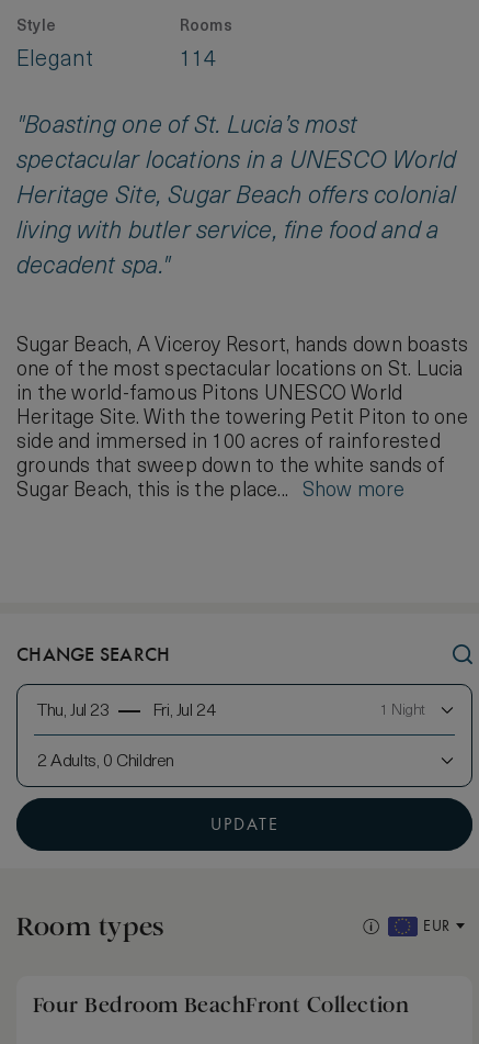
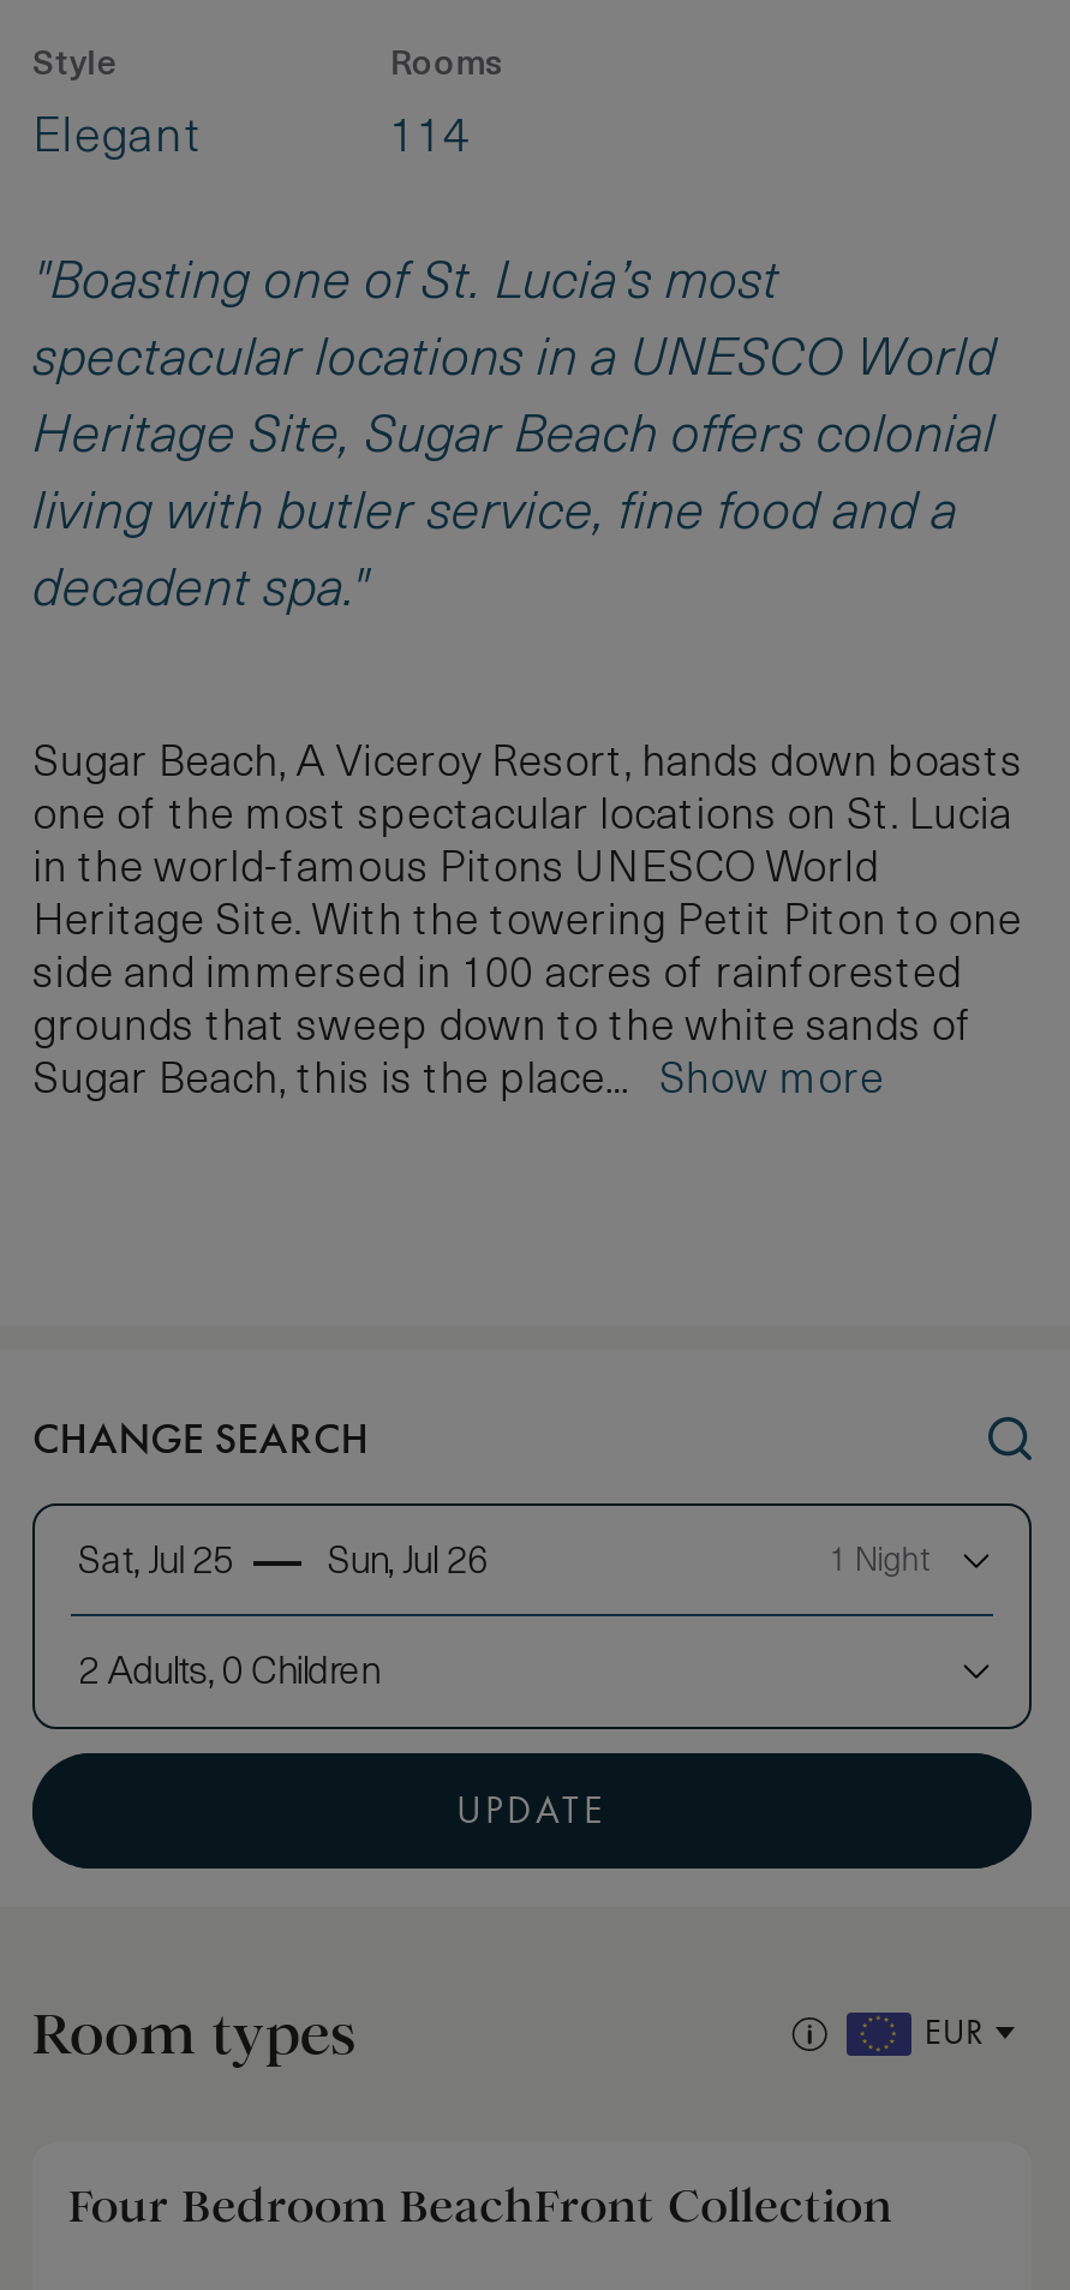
[37,702,109,720] Thu, Jul 23 -> [78,1544,233,1582] Sat, Jul 25
[152,702,215,720] Fri, Jul 24 -> [327,1544,487,1582] Sun, Jul 26

